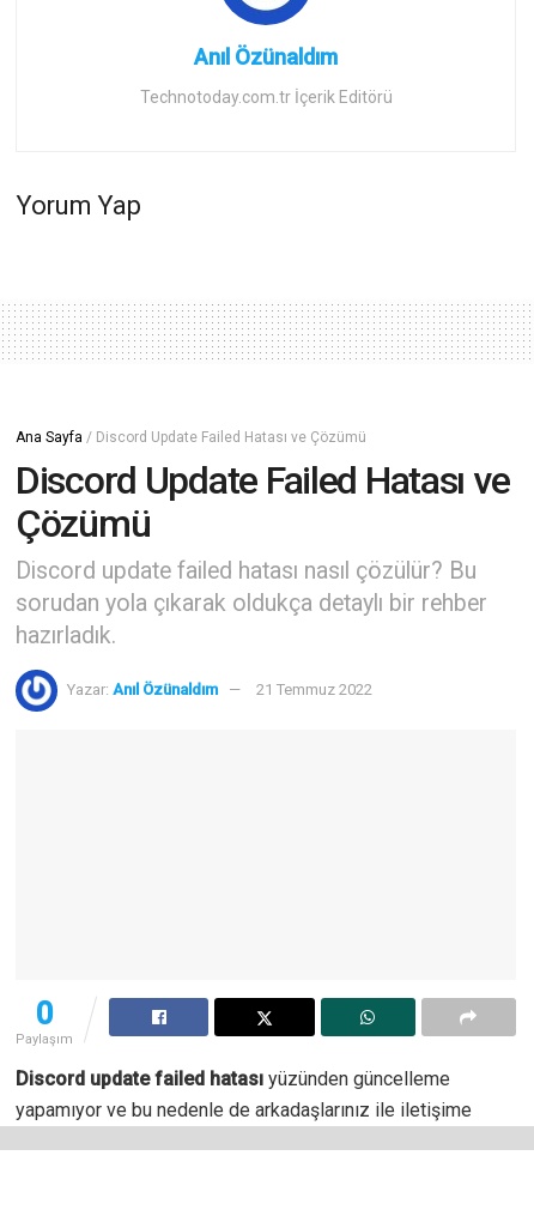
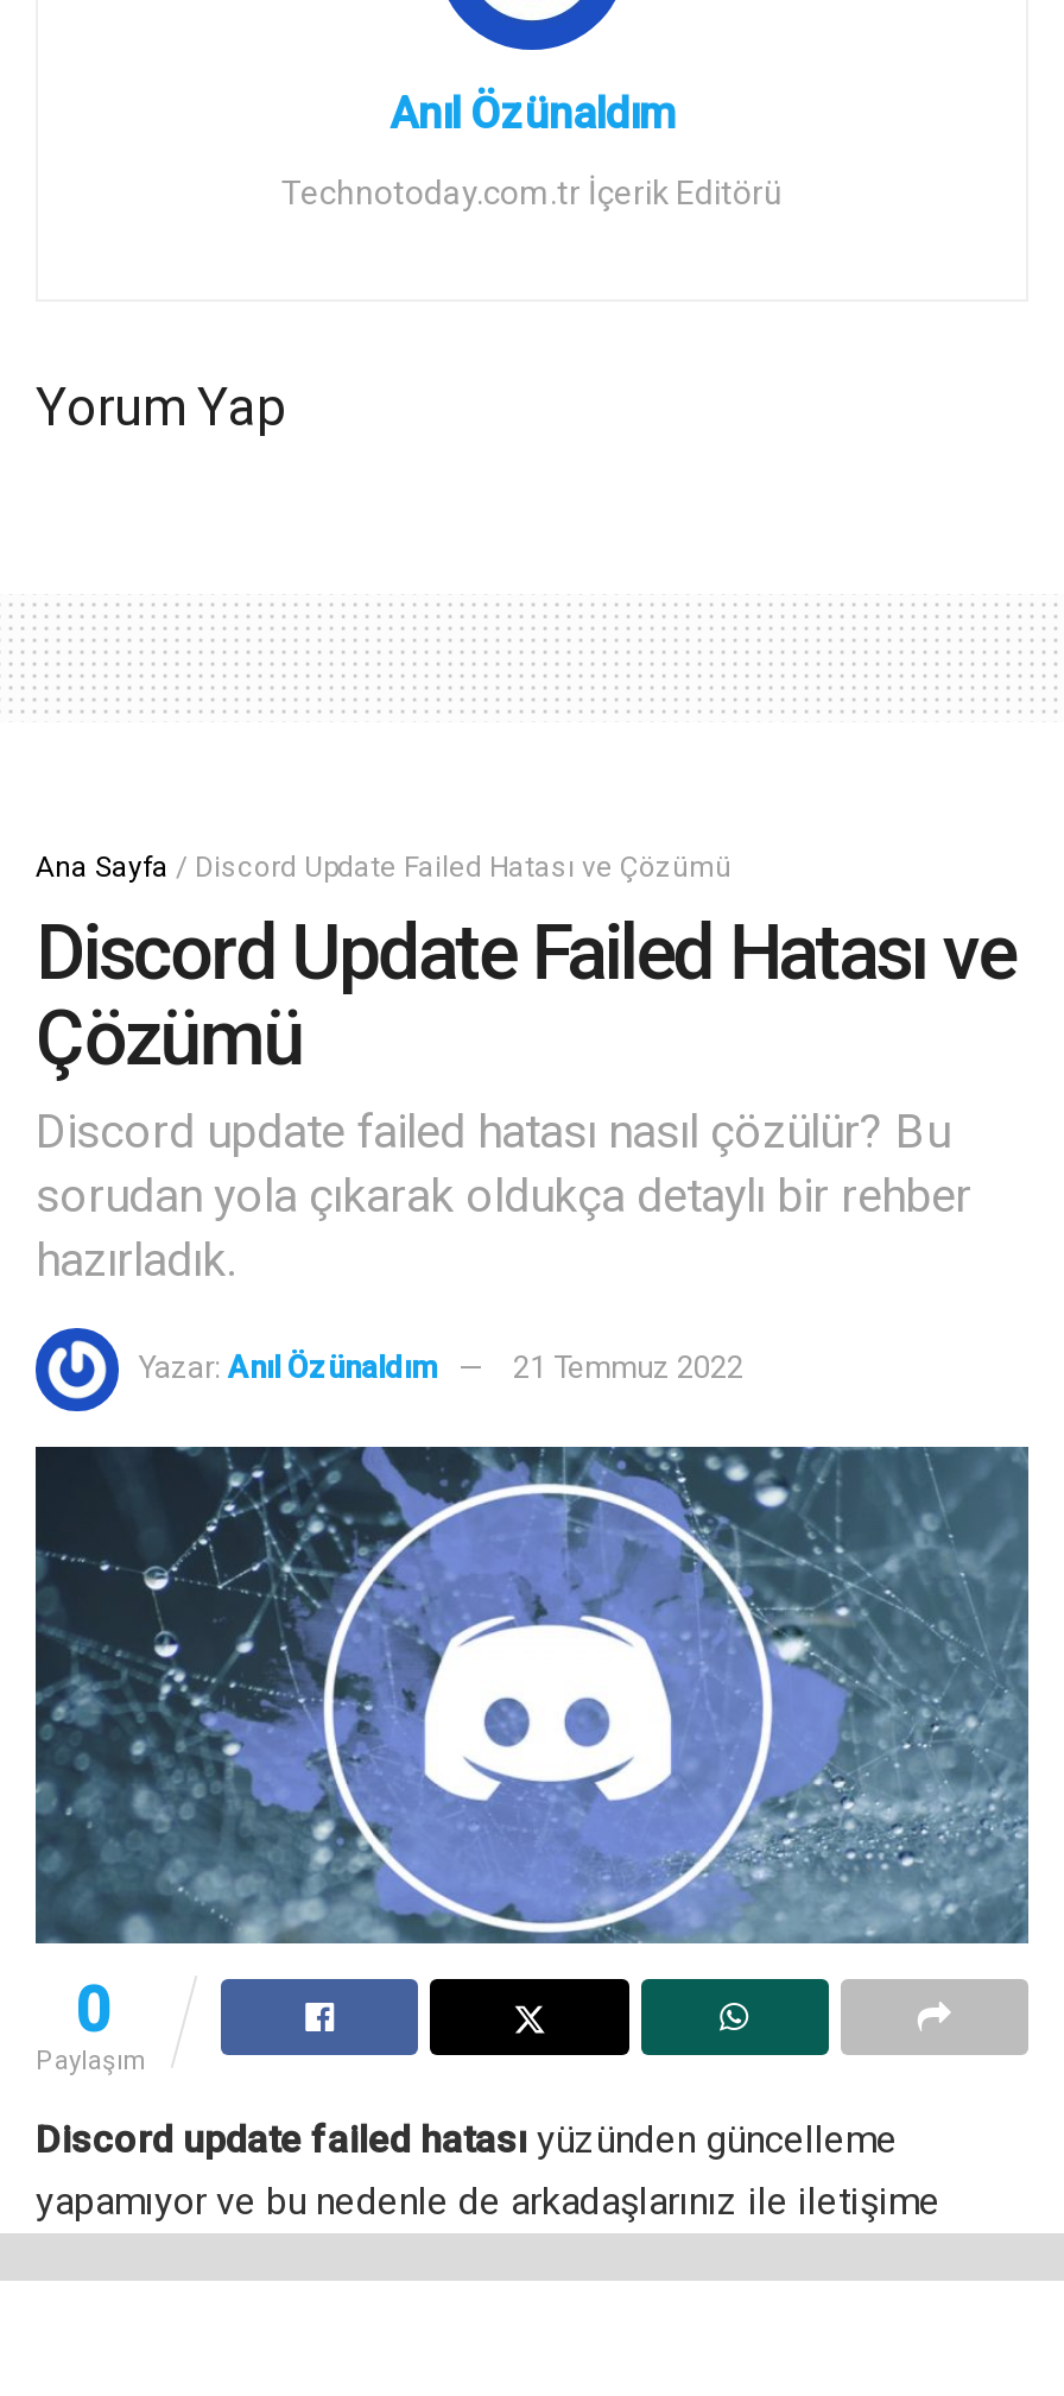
none -> [33,1444,1031,1946] [image]

